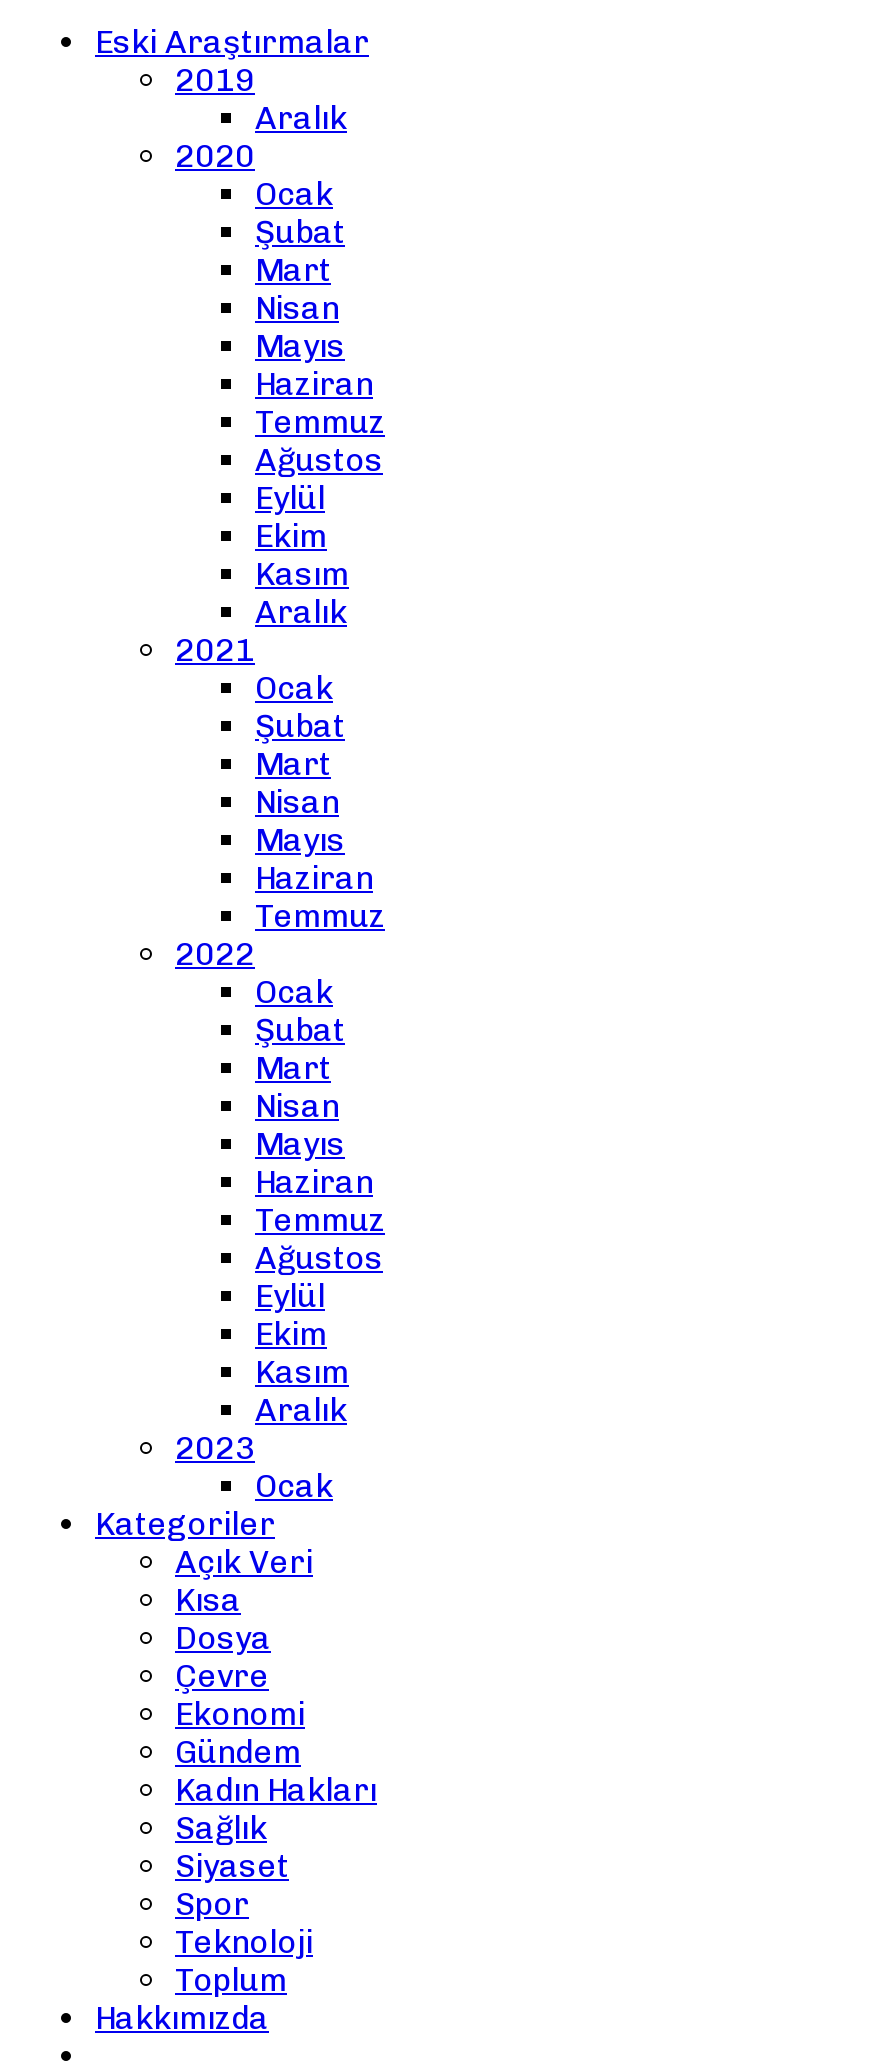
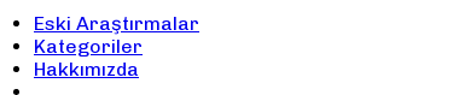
[175,60,385,1504] 2019 | Aralık | 2020 | Ocak | Şubat | Mart | Nisan | Mayıs | Haziran | Temmuz | Ağustos | Eylül | Ekim | Kasım | Aralık | 2021 | Ocak | Şubat | Mart | Nisan | Mayıs | Haziran | Temmuz | 2022 | Ocak | Şubat | Mart | Nisan | Mayıs | Haziran | Temmuz | Ağustos | Eylül | Ekim | Kasım | Aralık | 2023 | Ocak -> none
[175,1542,377,1998] Açık Veri | Kısa | Dosya | Çevre | Ekonomi | Gündem | Kadın Hakları | Sağlık | Siyaset | Spor | Teknoloji | Toplum -> none

